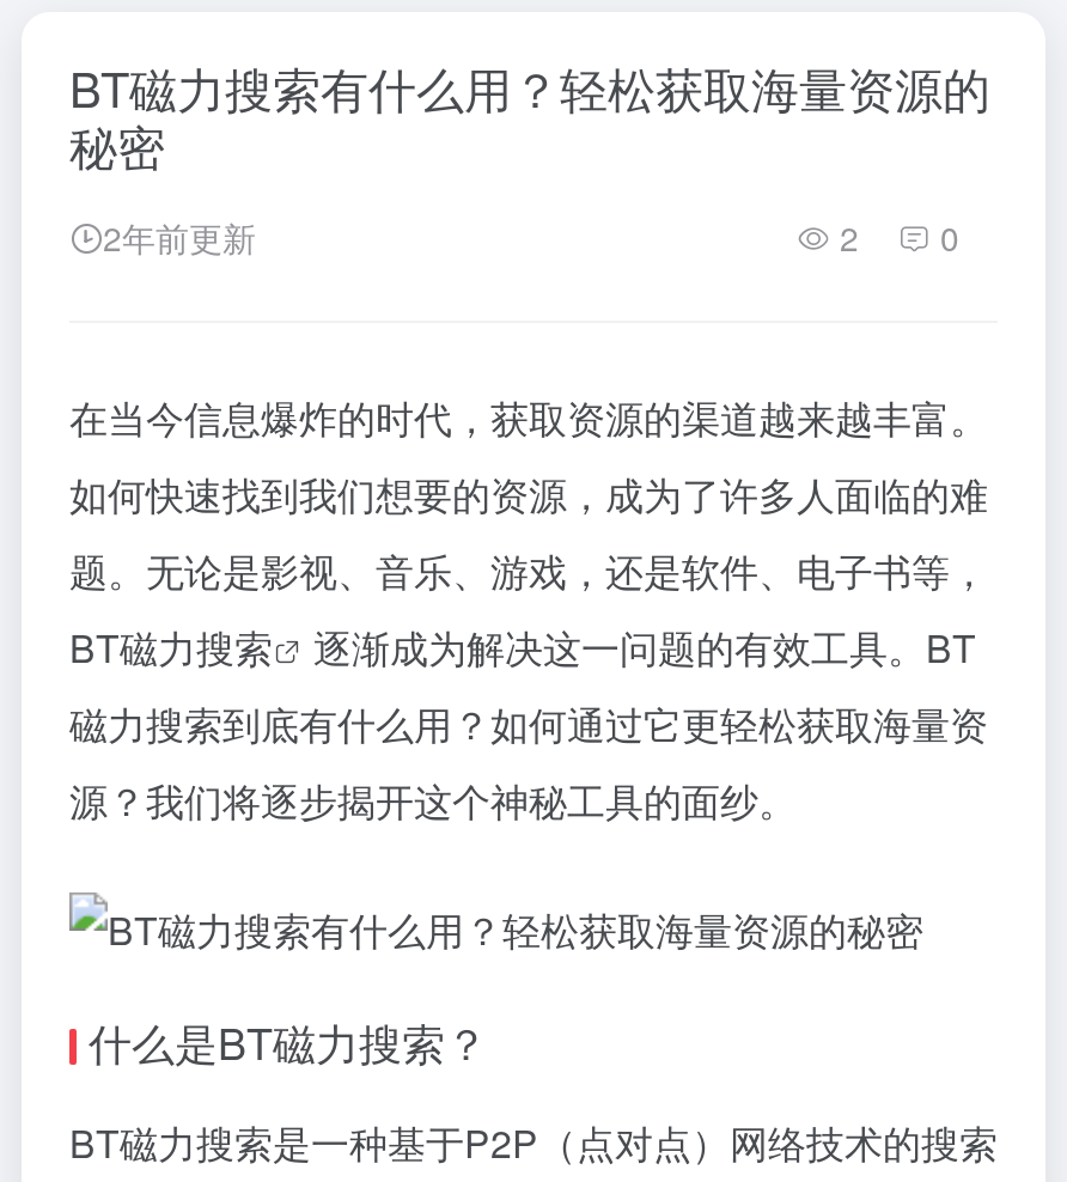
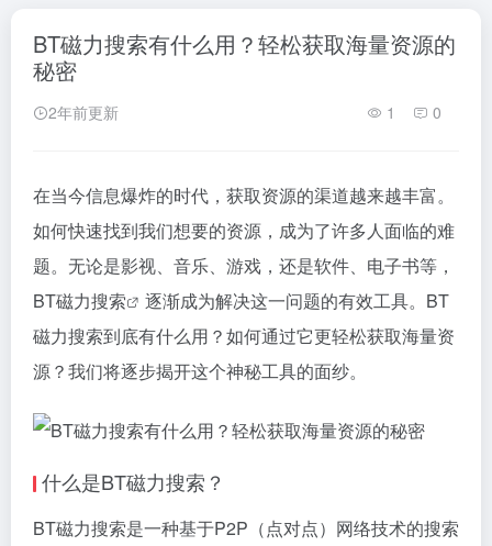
[830,213,959,261] 2 0 -> [382,101,441,123] 1 0

